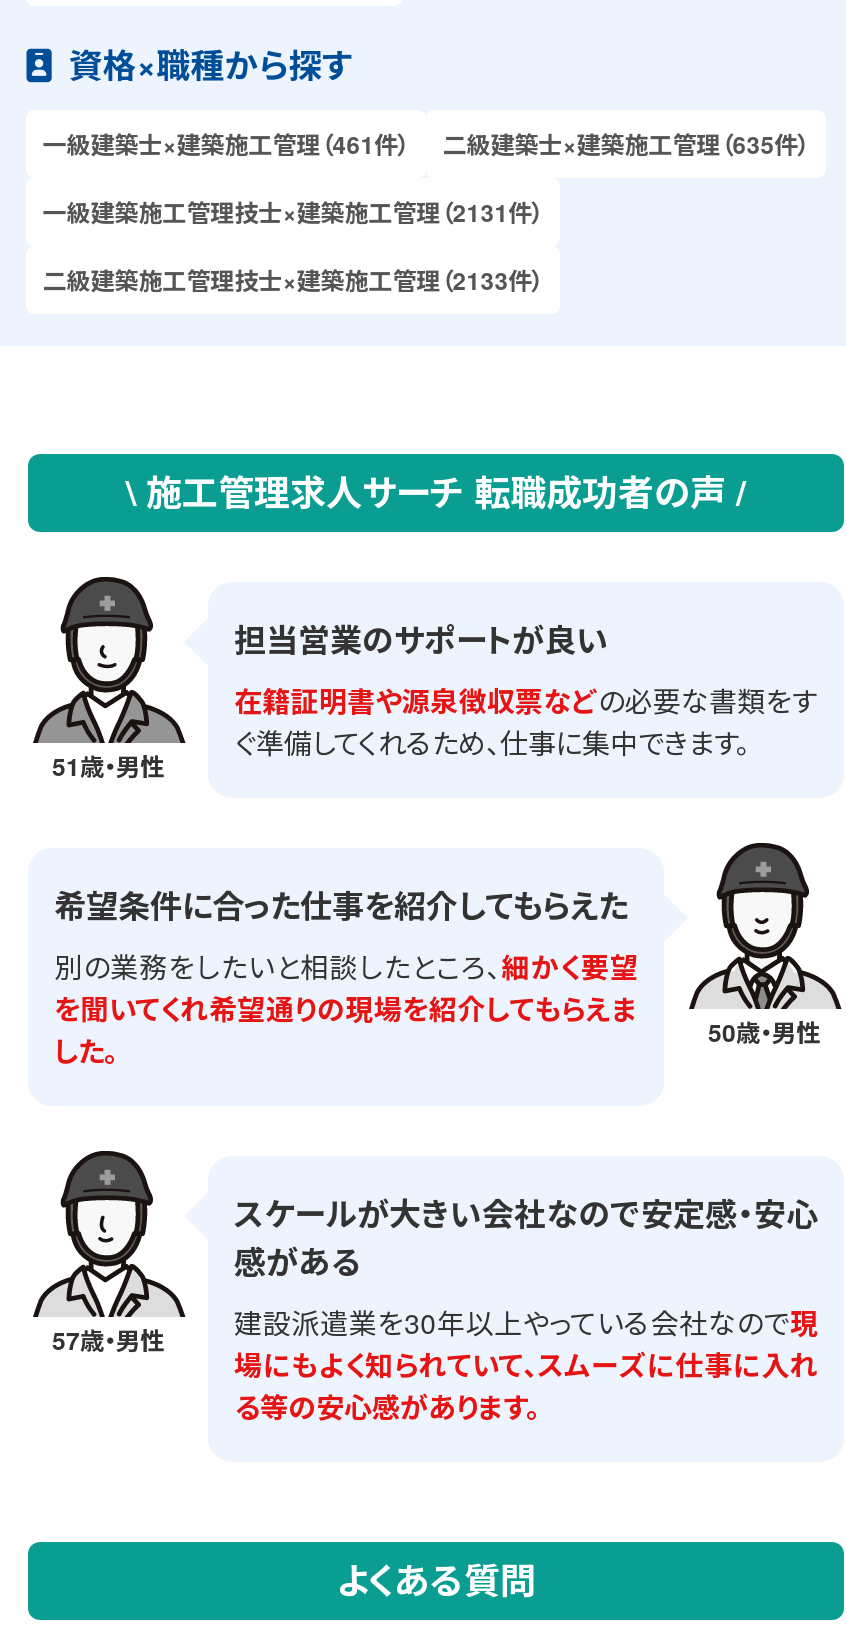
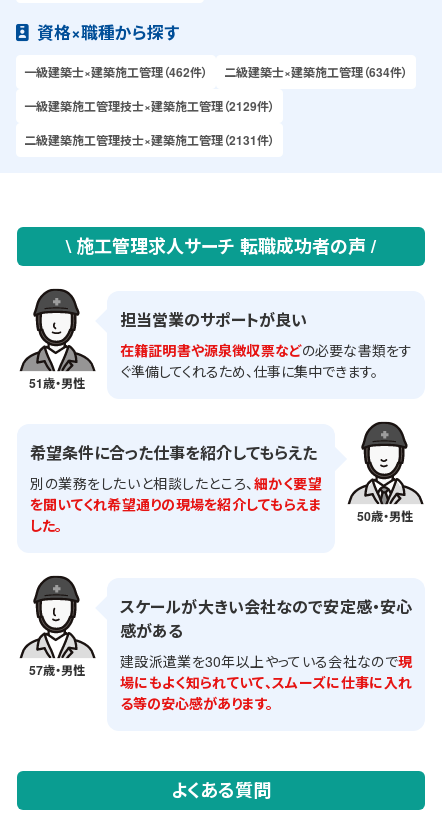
[42,126,410,162] 一級建築士×建築施工管理（461件） -> [24,63,208,81] 一級建築士×建築施工管理（462件）
[442,126,810,162] 二級建築士×建築施工管理（635件） -> [224,63,408,81] 二級建築士×建築施工管理（634件）
[42,194,544,230] 一級建築施工管理技士×建築施工管理（2131件） -> [24,97,275,115] 一級建築施工管理技士×建築施工管理（2129件）
[42,262,544,298] 二級建築施工管理技士×建築施工管理（2133件） -> [24,131,275,149] 二級建築施工管理技士×建築施工管理（2131件）

